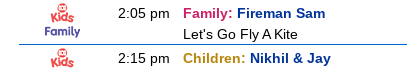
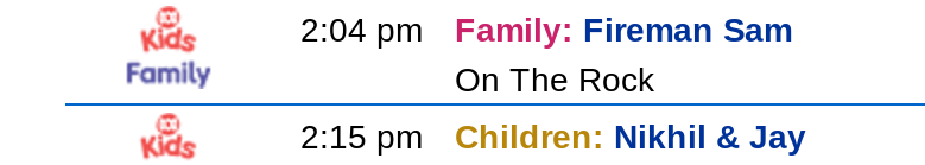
[118,5,325,21] 2:05 pm Family: Fireman Sam -> [300,11,792,49] 2:04 pm Family: Fireman Sam
[183,26,298,42] Let's Go Fly A Kite -> [455,61,654,99] On The Rock

